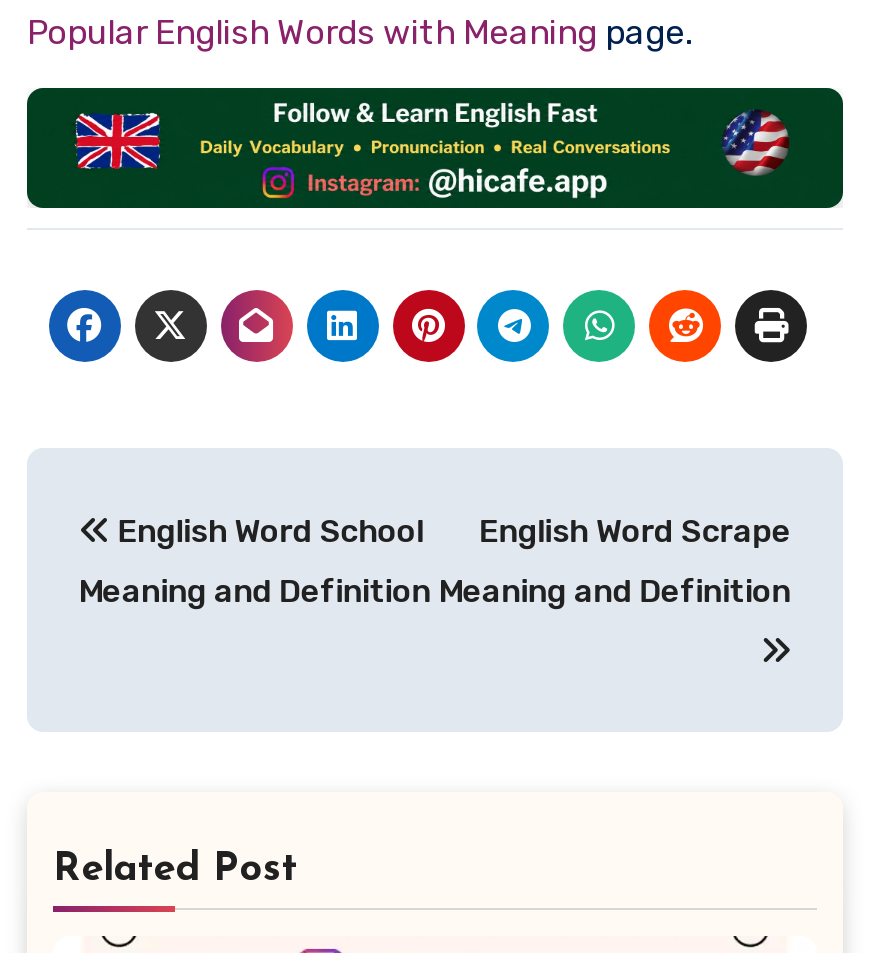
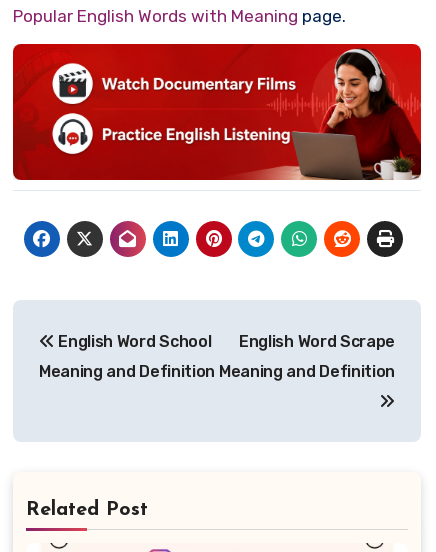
[25,86,845,210] [image] -> [12,43,422,181] [image]

